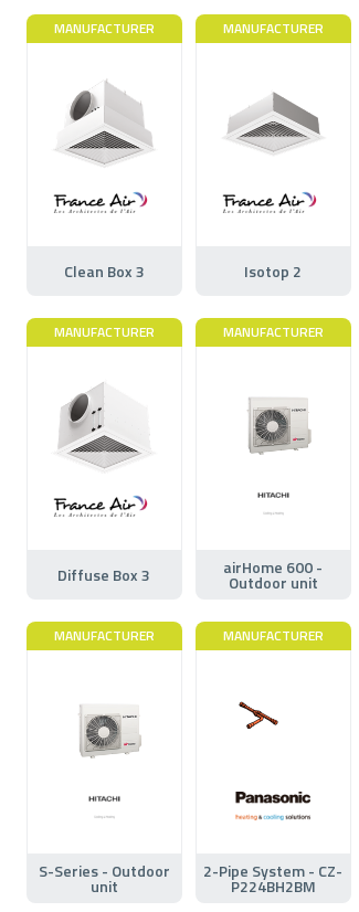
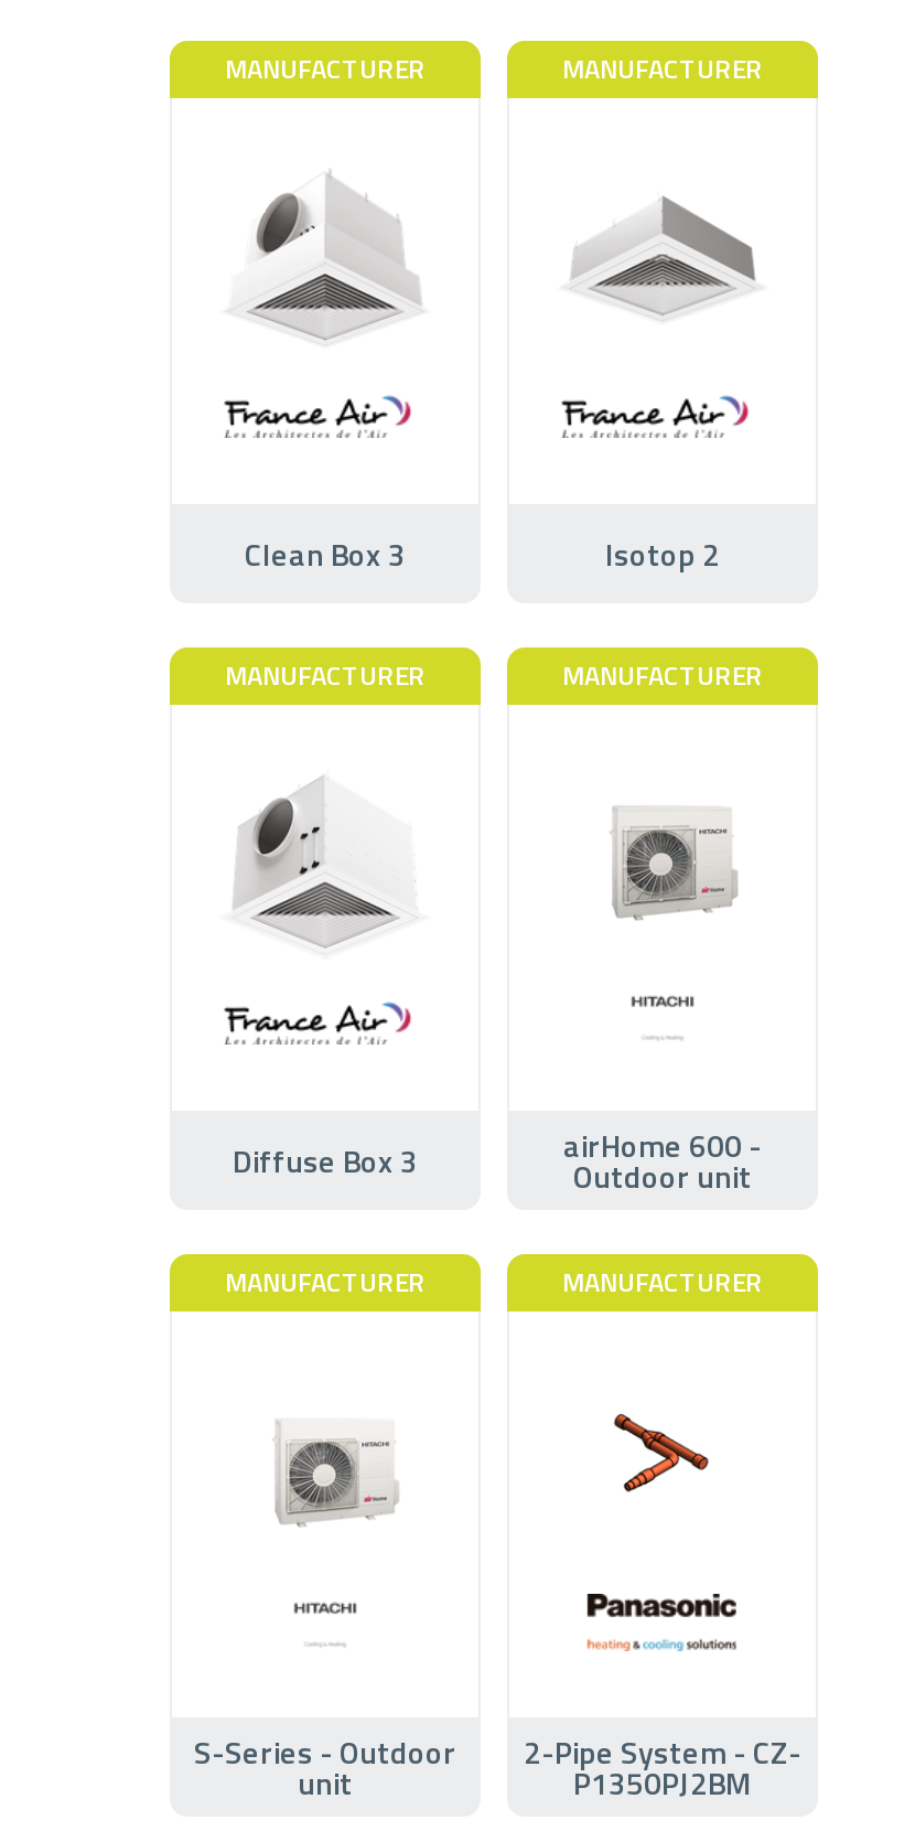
[237,701,296,740] [image] -> [595,1413,710,1495] [image]
[231,874,316,897] P224BH2BM -> [573,1758,752,1805] P1350PJ2BM

